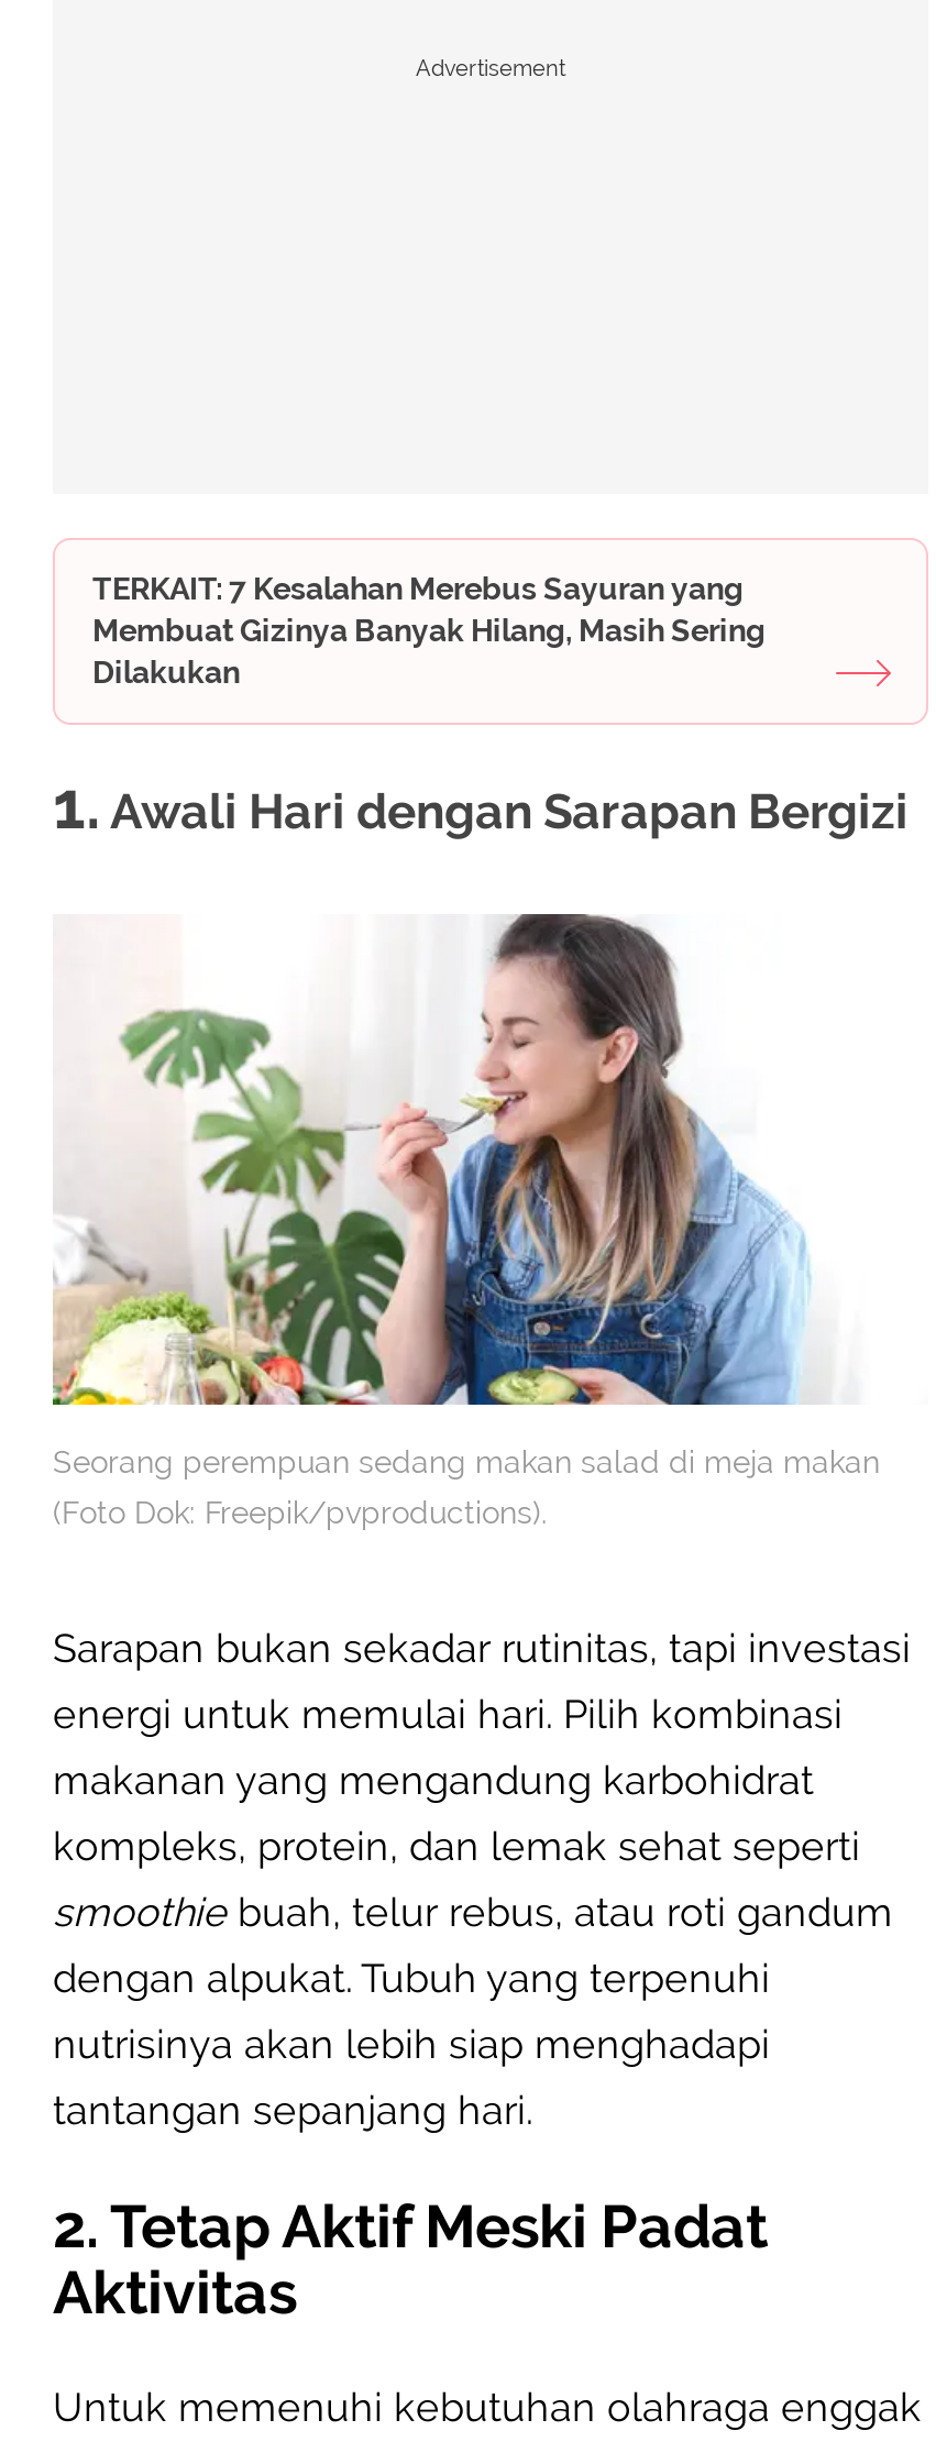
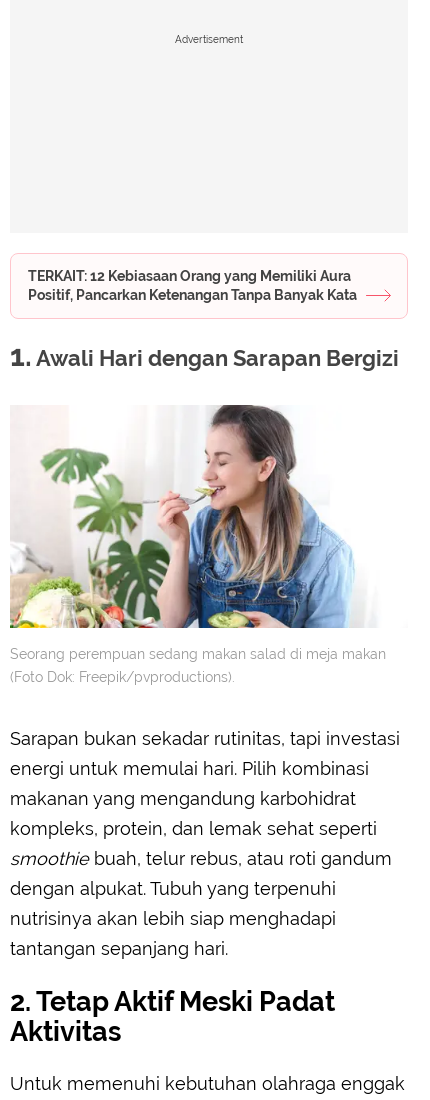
[92,570,766,689] TERKAIT: 7 Kesalahan Merebus Sayuran yang | Membuat Gizinya Banyak Hilang, Masih Sering | Dilakukan -> [28,268,357,303] TERKAIT: 12 Kebiasaan Orang yang Memiliki Aura | Positif, Pancarkan Ketenangan Tanpa Banyak Kata

